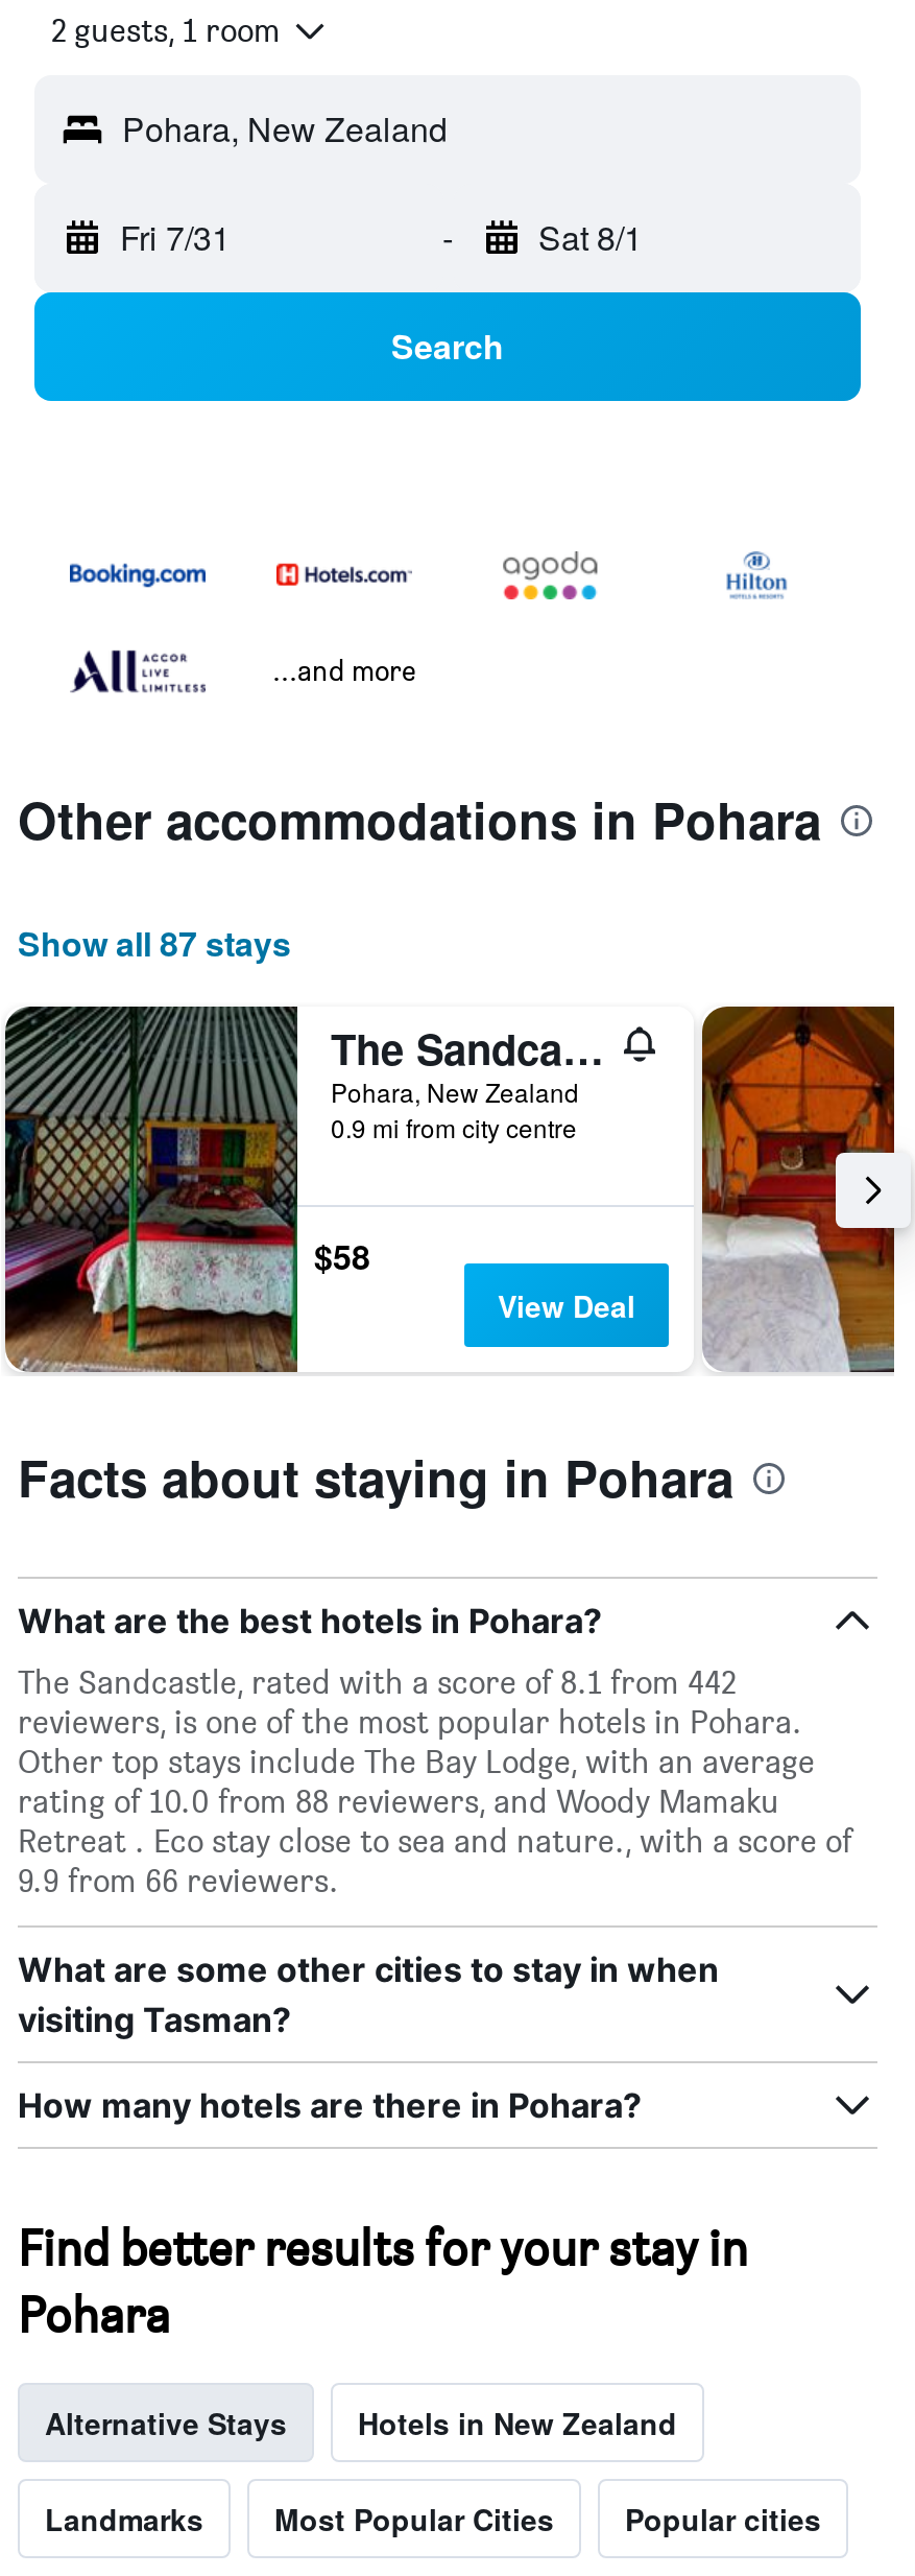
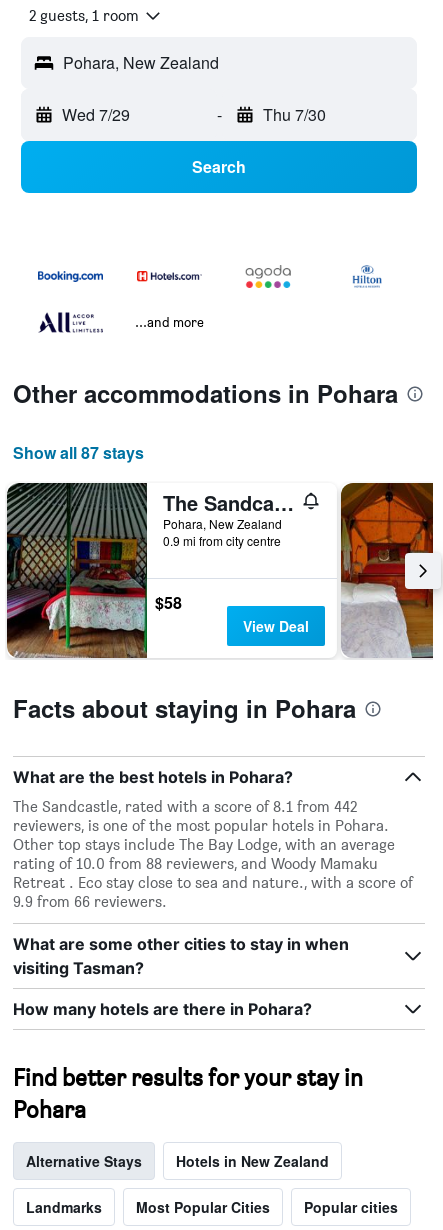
[120,213,231,261] Fri 7/31 -> [62,103,130,126] Wed 7/29
[538,213,643,261] Sat 8/1 -> [262,103,325,126] Thu 7/30

